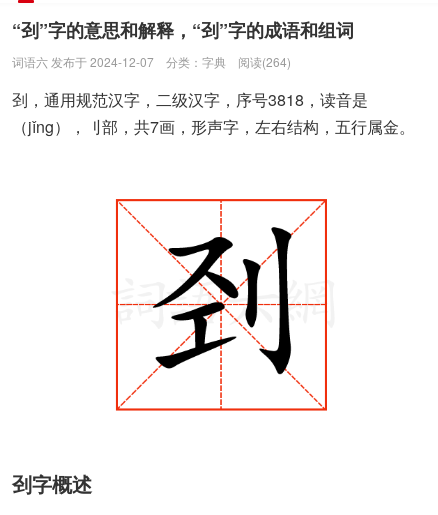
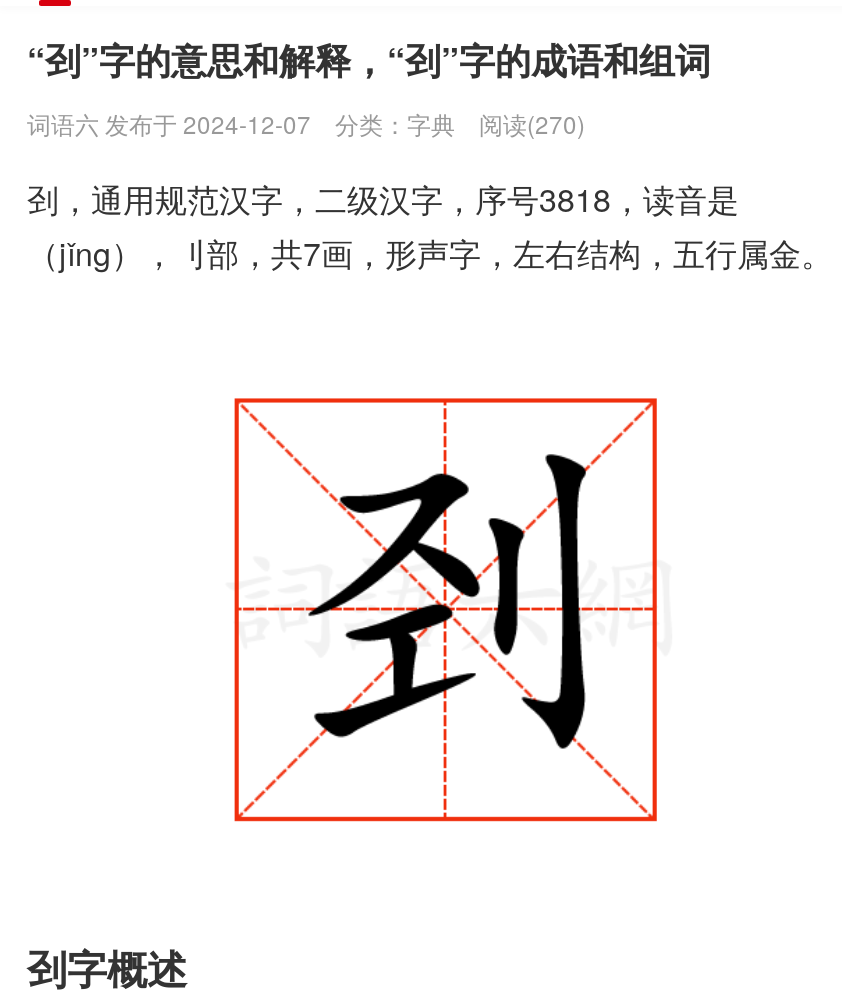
[12,53,291,70] 词语六 发布于 2024-12-07 分类：字典 阅读(264) -> [27,106,585,140] 词语六 发布于 2024-12-07 分类：字典 阅读(270)

